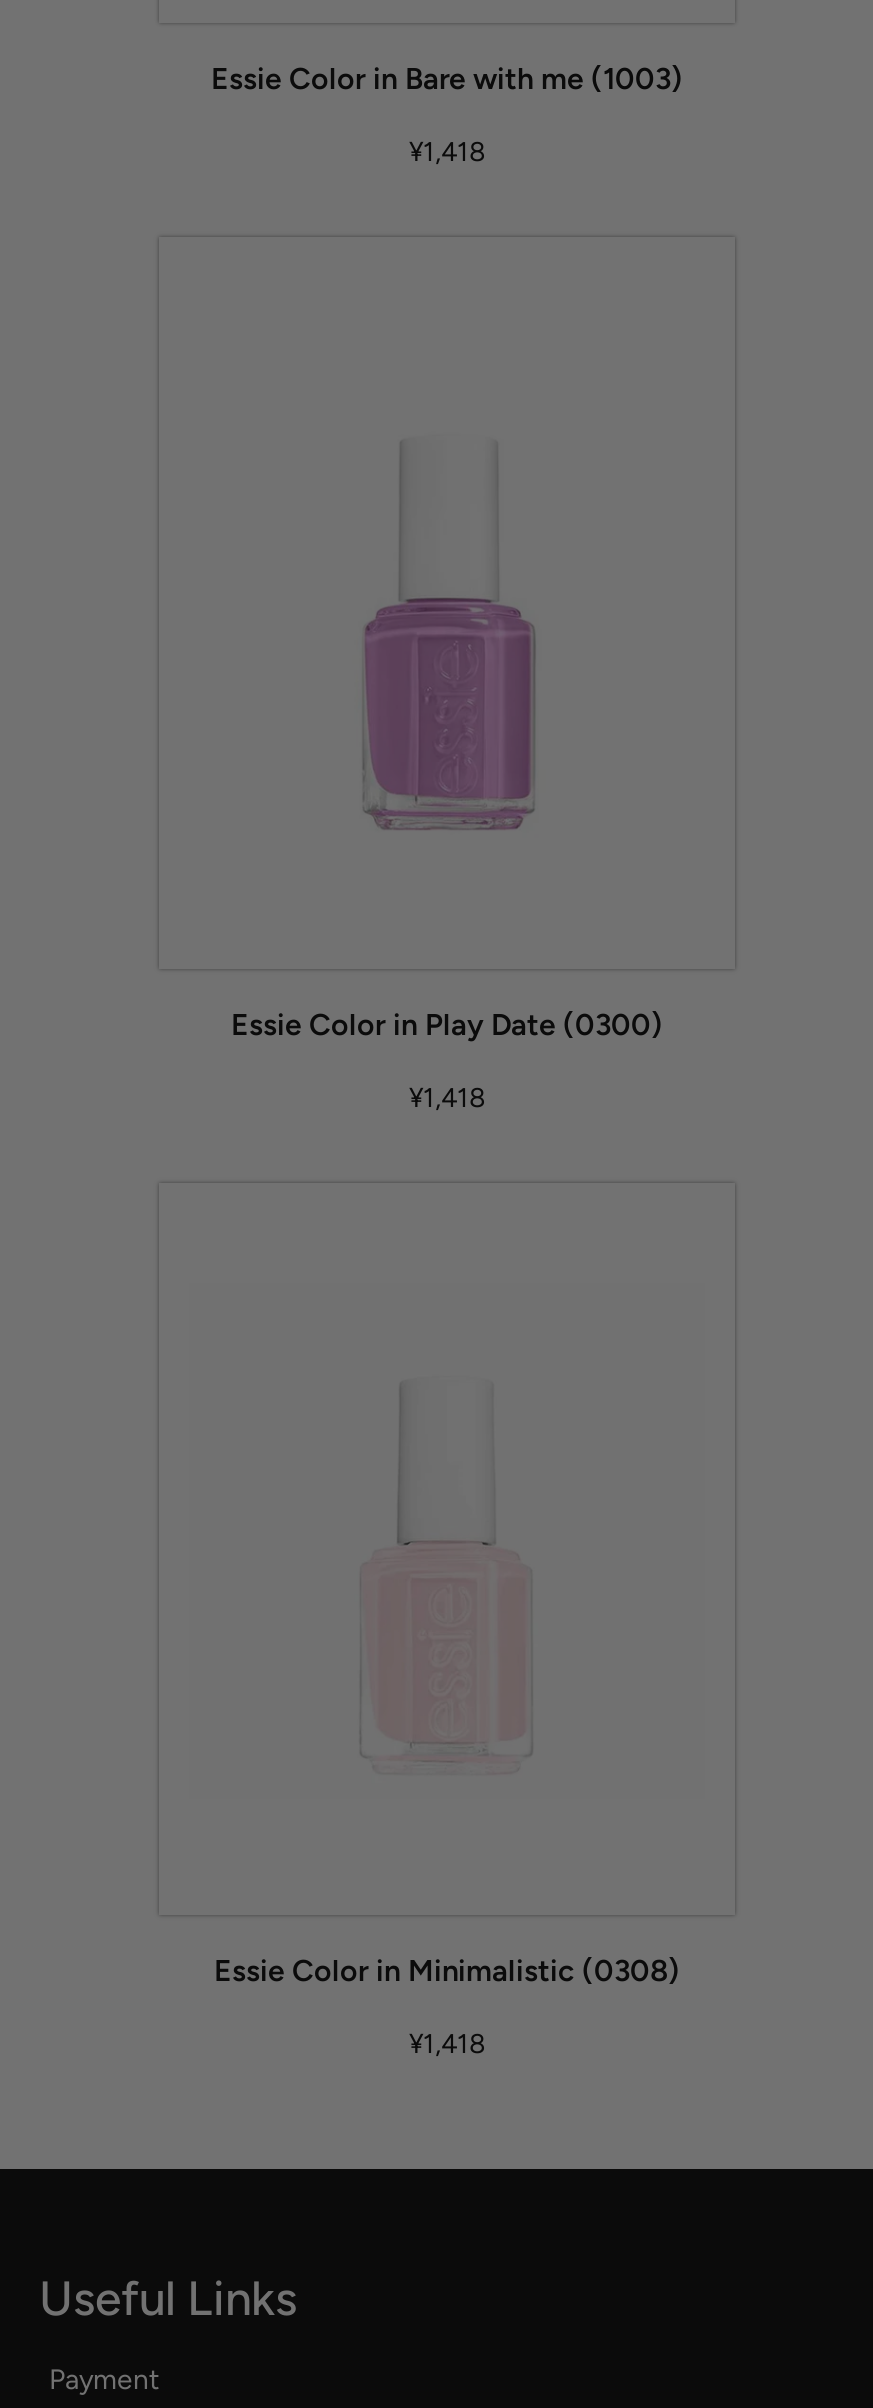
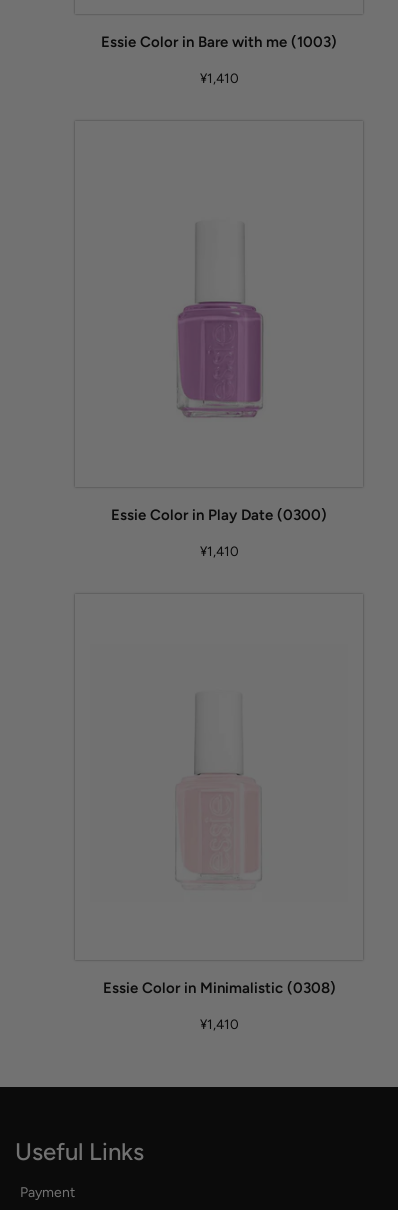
[409,135,485,167] ¥1,418 -> [199,70,238,86] ¥1,410
[409,1081,485,1113] ¥1,418 -> [199,543,238,559] ¥1,410
[409,2027,485,2059] ¥1,418 -> [199,1016,238,1032] ¥1,410

